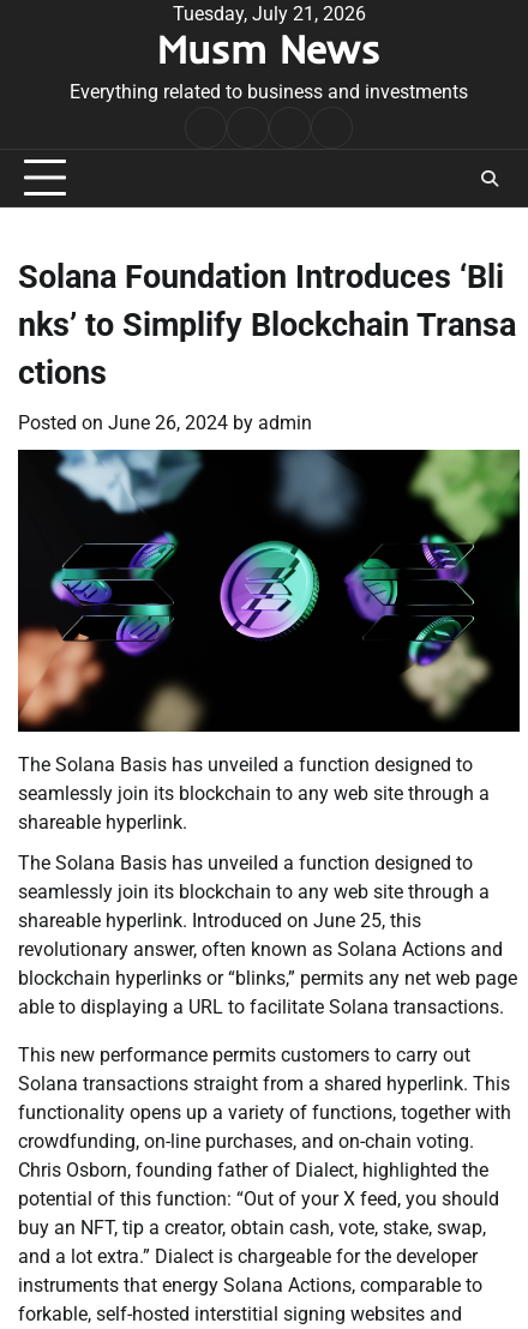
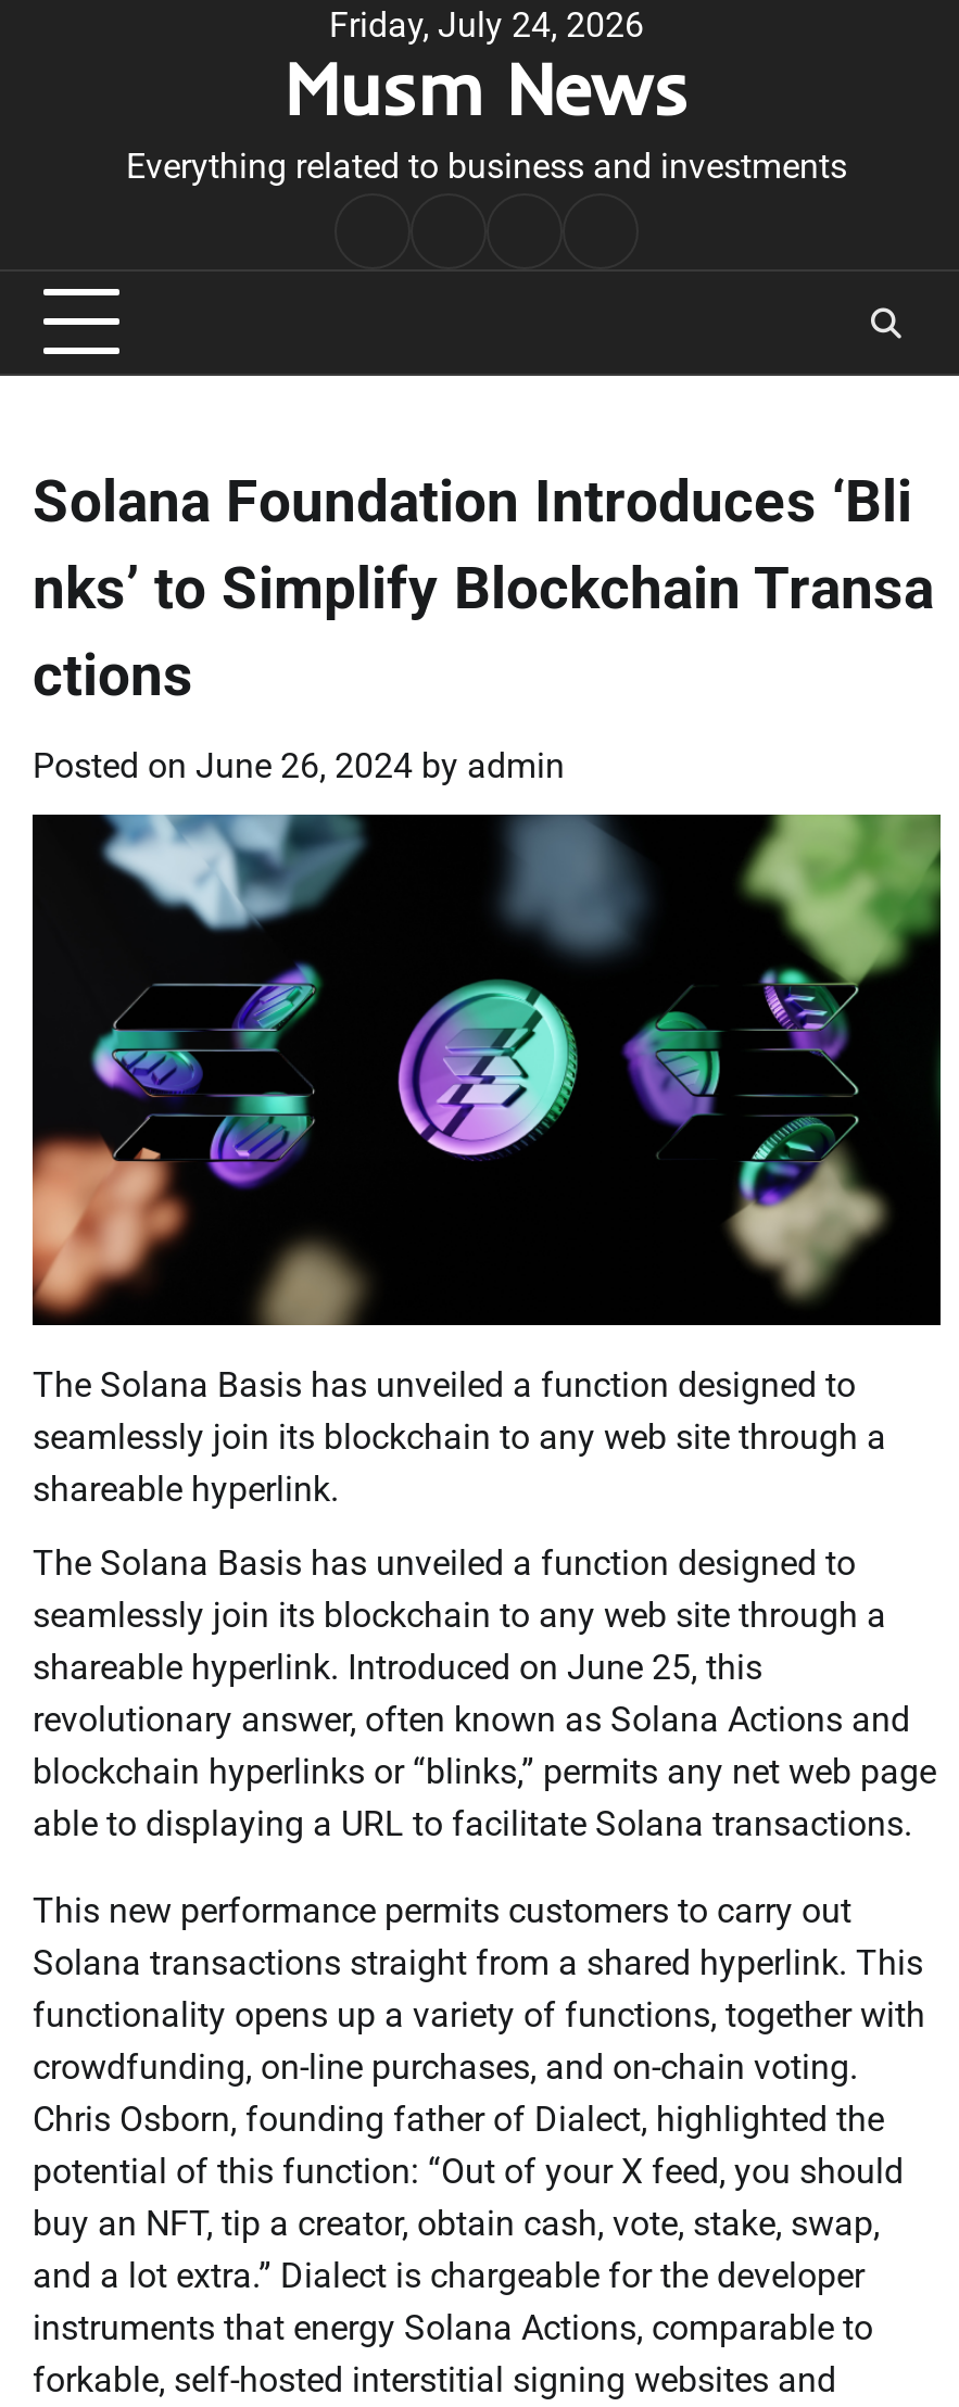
[172,2,365,25] Tuesday, July 21, 2026 -> [329,4,644,46] Friday, July 24, 2026

